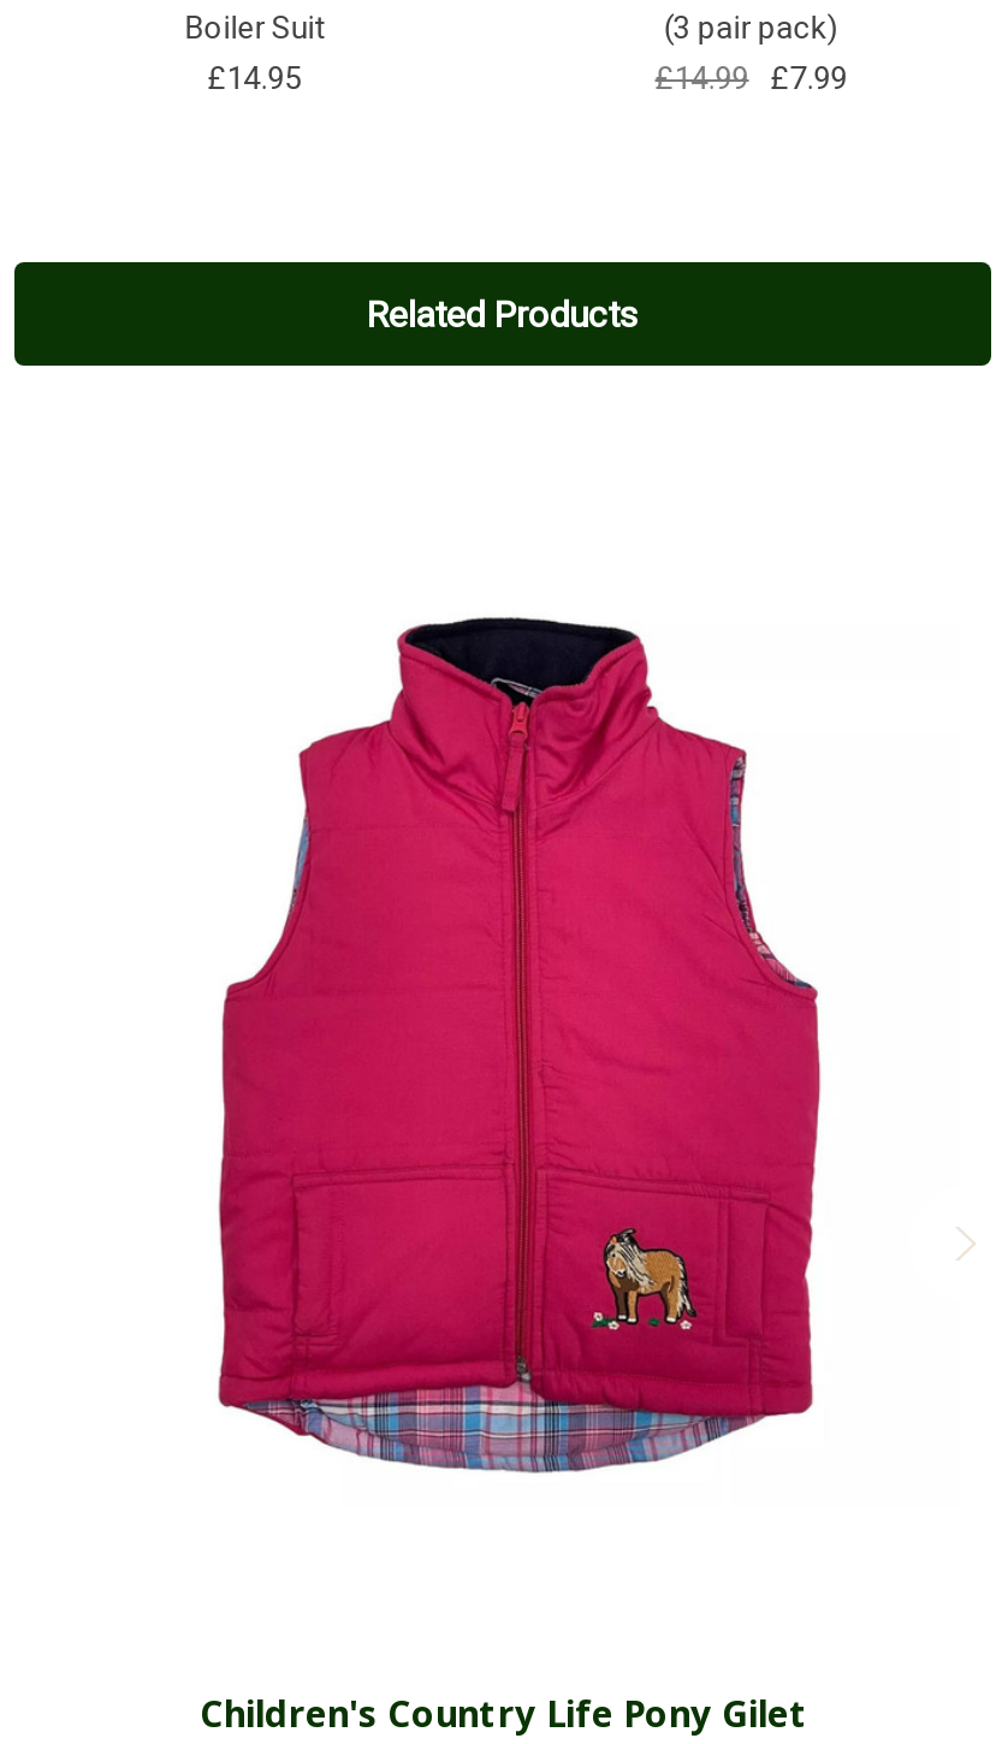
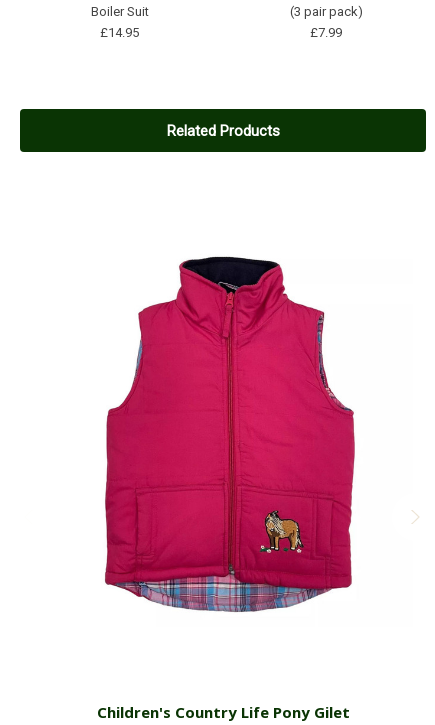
[655,60,847,96] £14.99 £7.99 -> [310,25,342,40] £7.99

